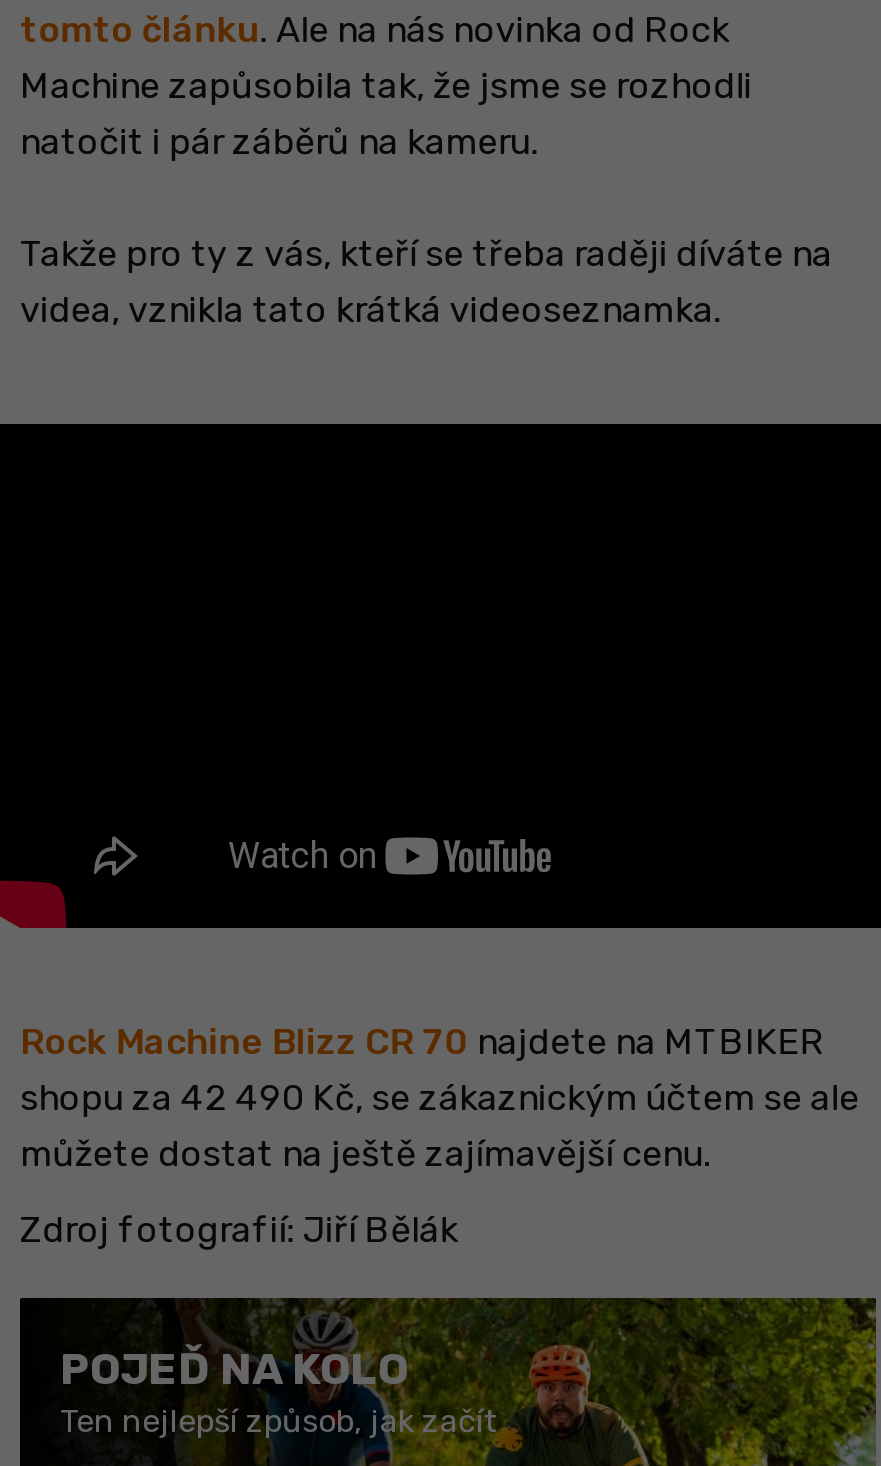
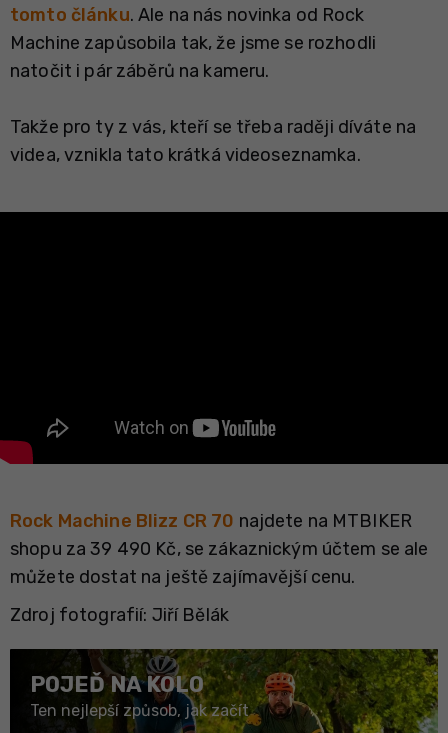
[20,1076,859,1120] shopu za 42 490 Kč, se zákaznickým účtem se ale -> [10,538,429,560] shopu za 39 490 Kč, se zákaznickým účtem se ale

